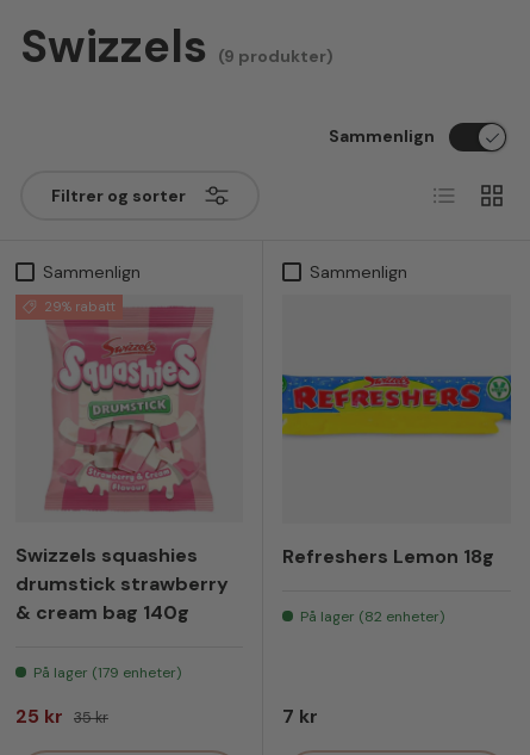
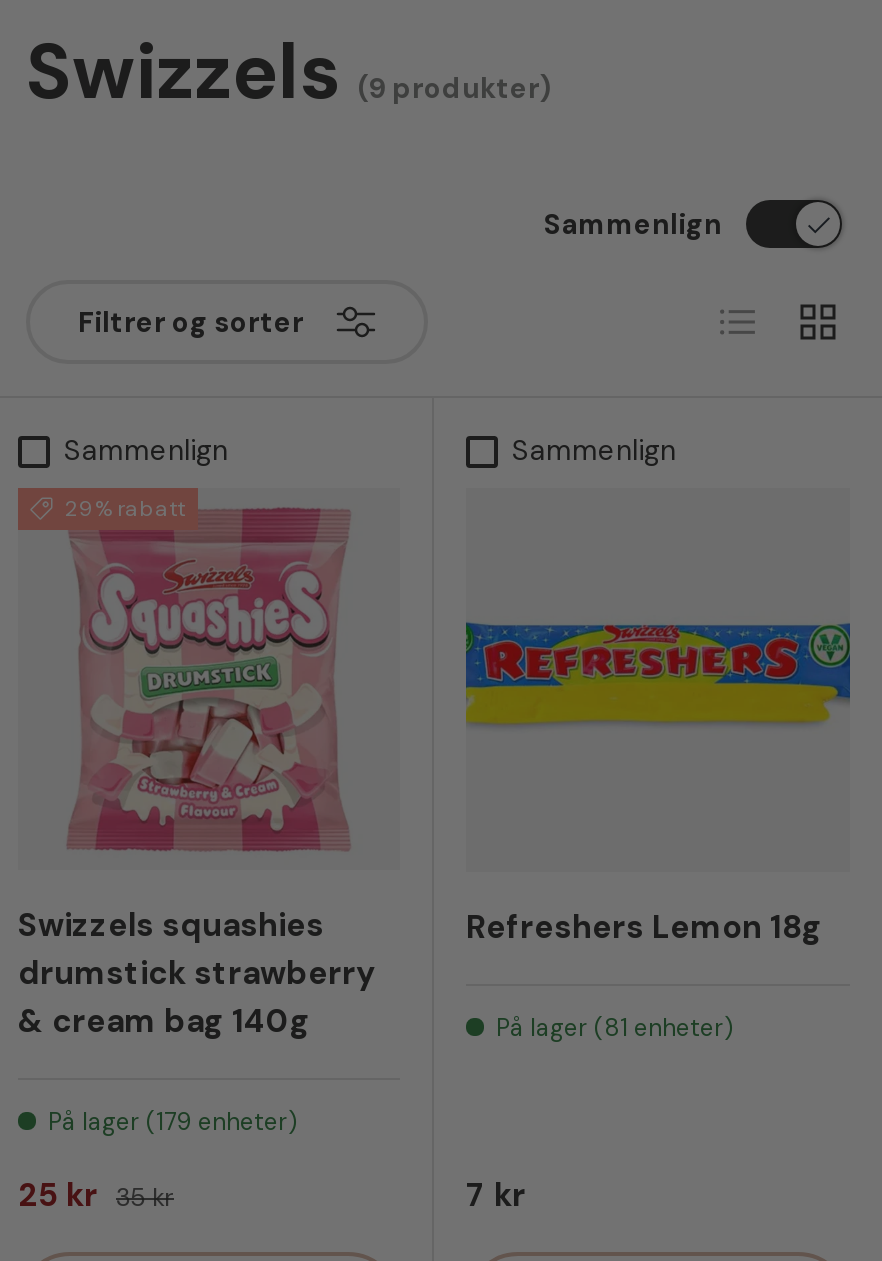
[300,607,444,626] På lager (82 enheter) -> [496,1012,732,1044] På lager (81 enheter)

